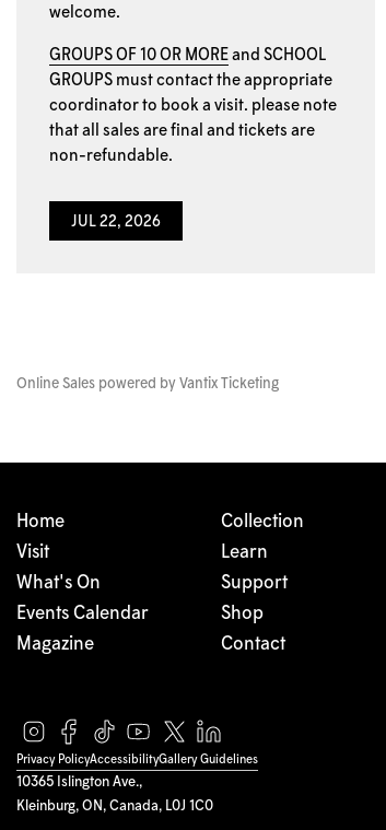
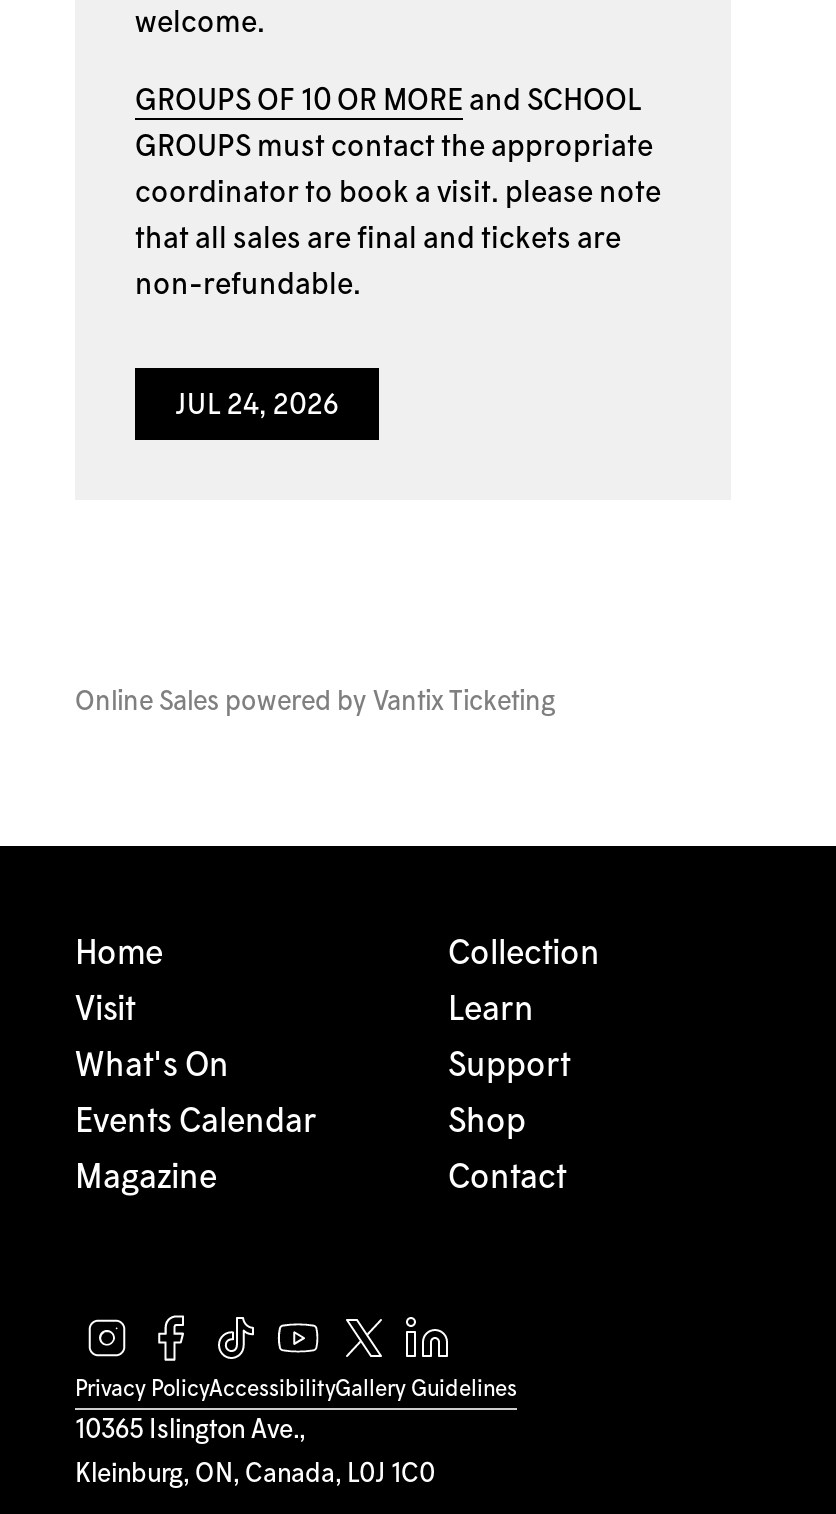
[71,215,161,230] JUL 22, 2026 -> [175,393,339,421] JUL 24, 2026

